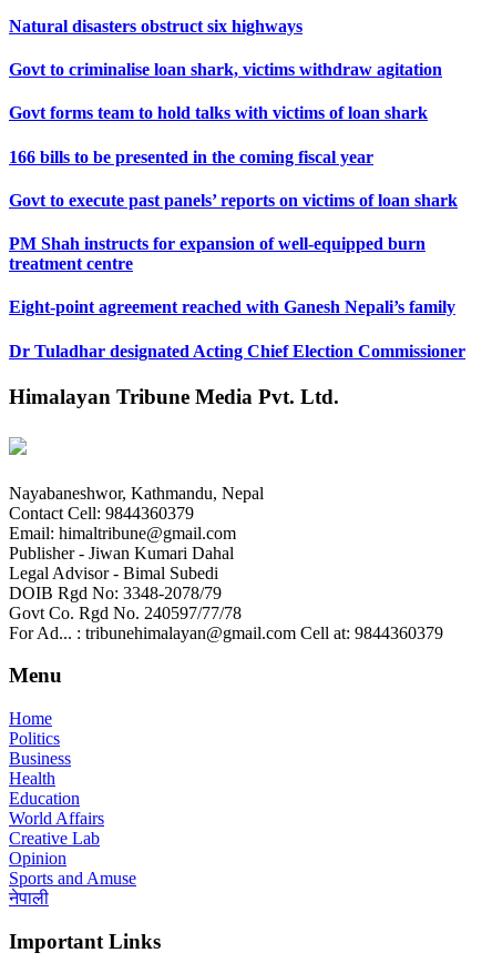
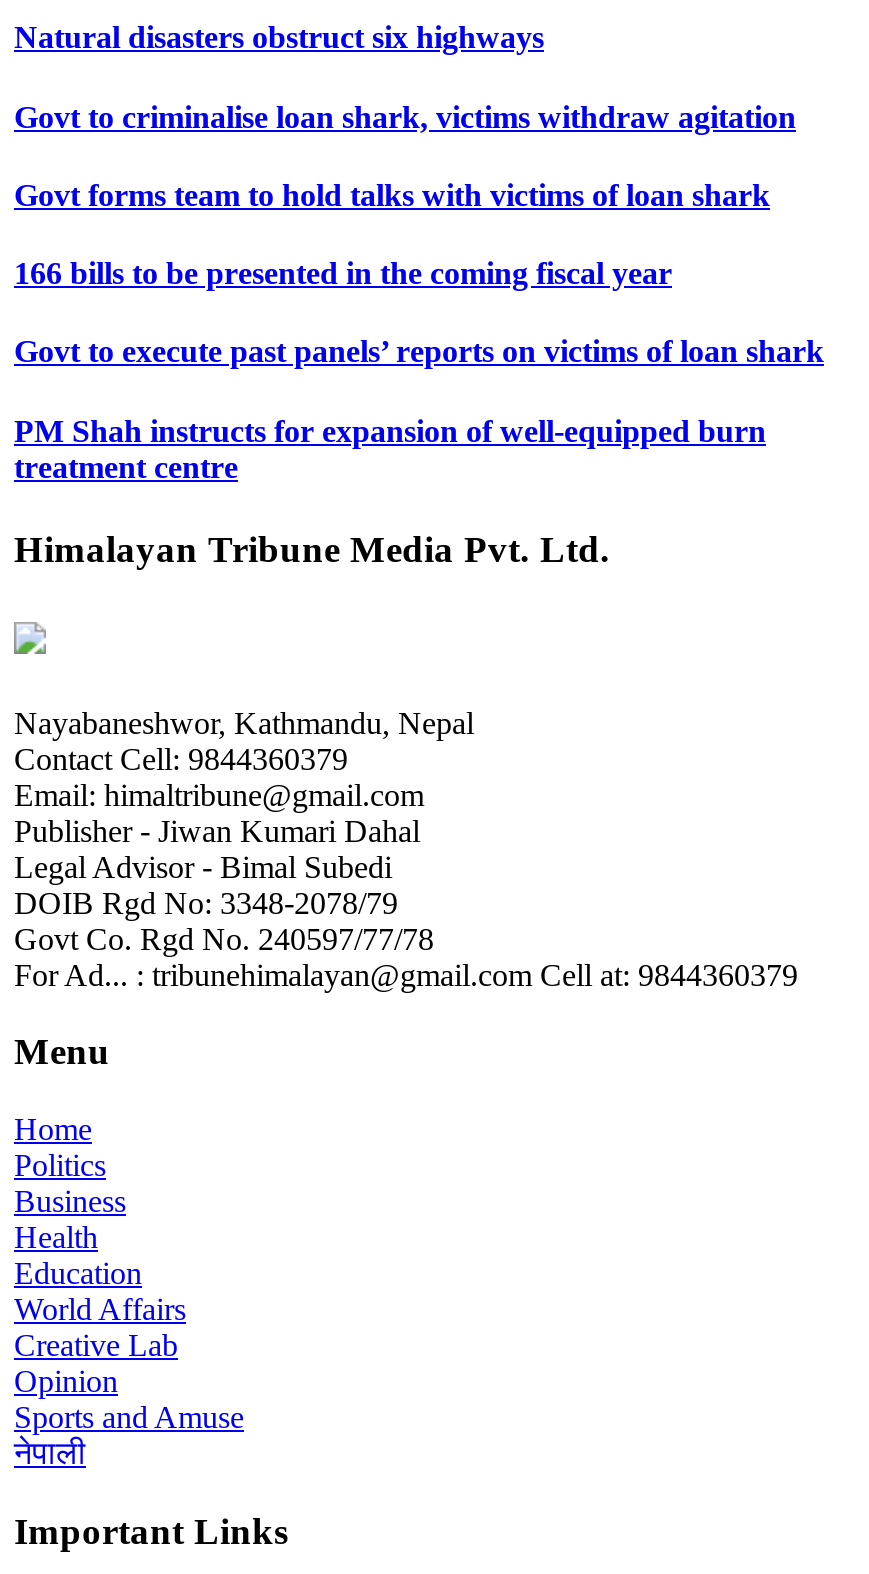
[9,298,465,360] Eight-point agreement reached with Ganesh Nepali’s family | Dr Tuladhar designated Acting Chief Election Commissioner -> none

